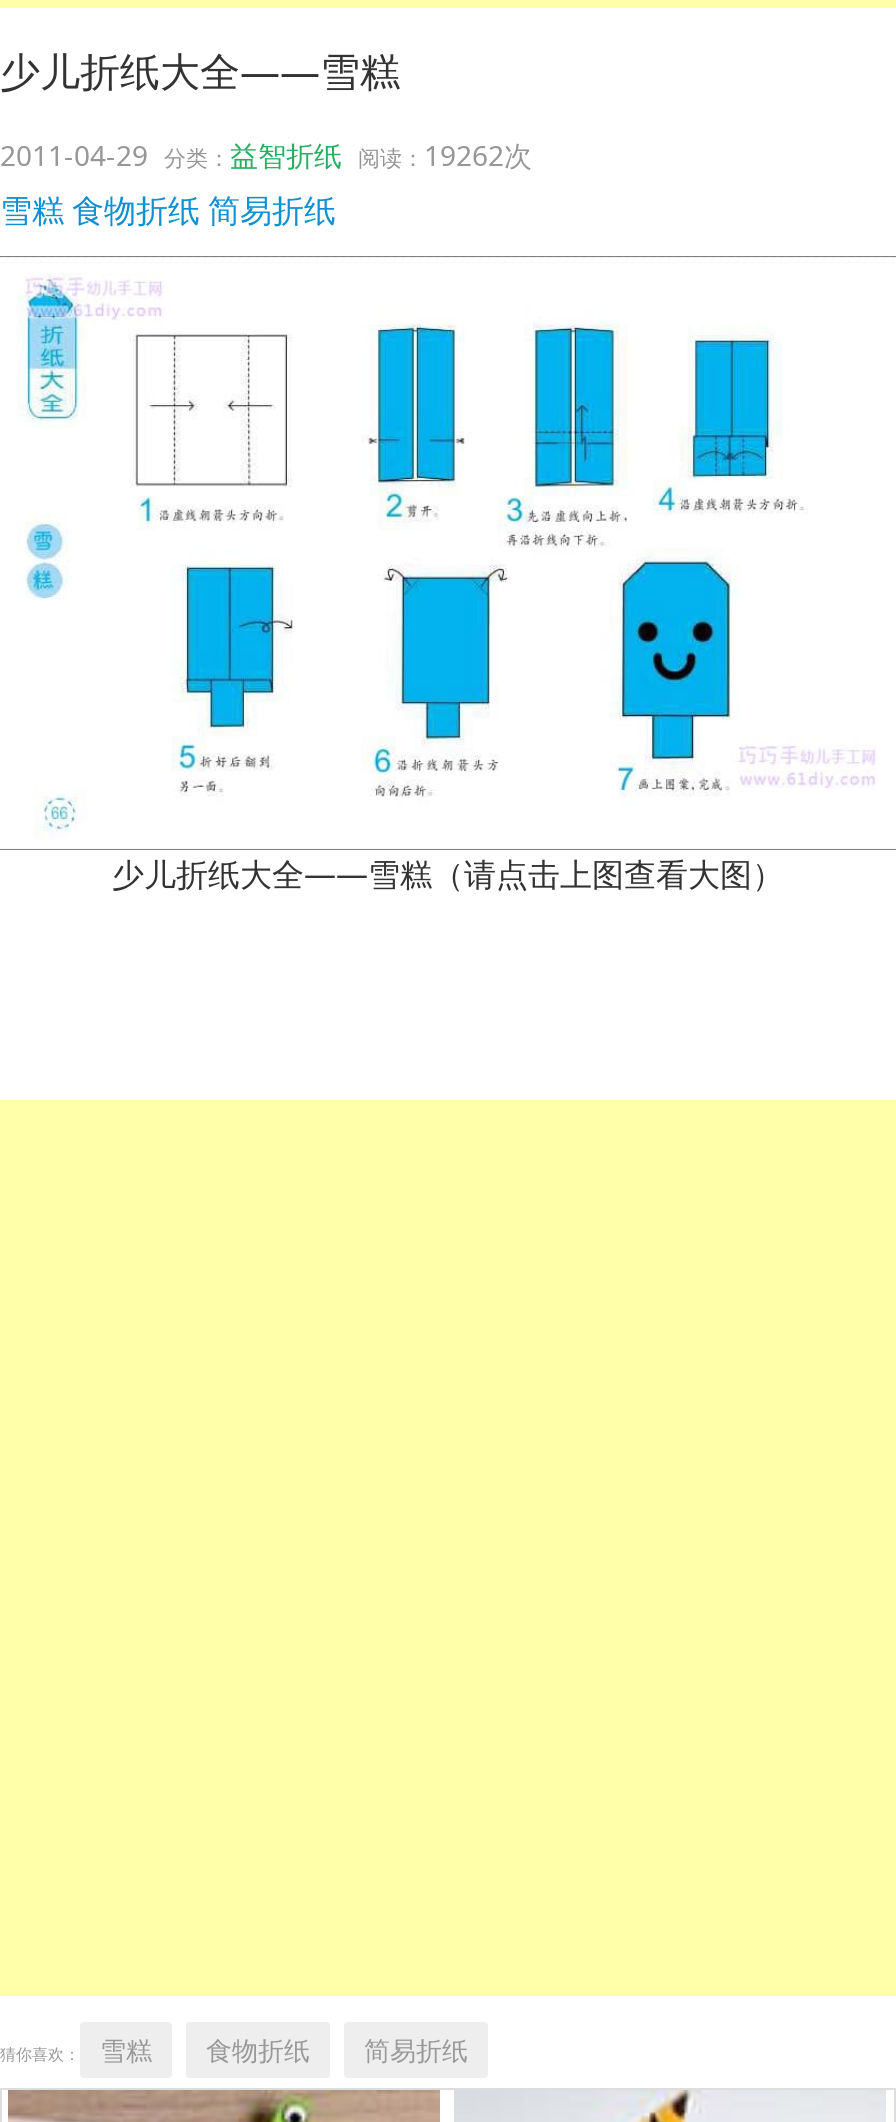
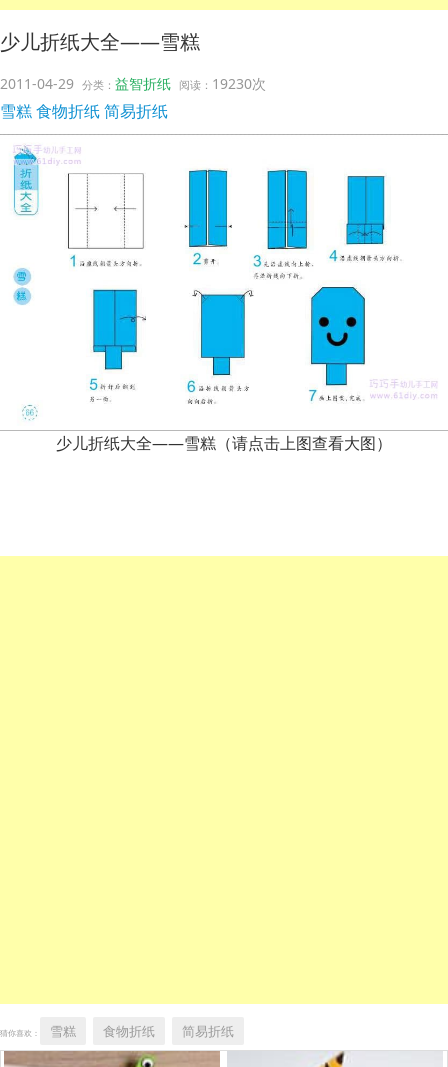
[0,135,532,173] 2011-04-29分类：益智折纸 阅读：19262次 -> [0,73,266,92] 2011-04-29分类：益智折纸 阅读：19230次

